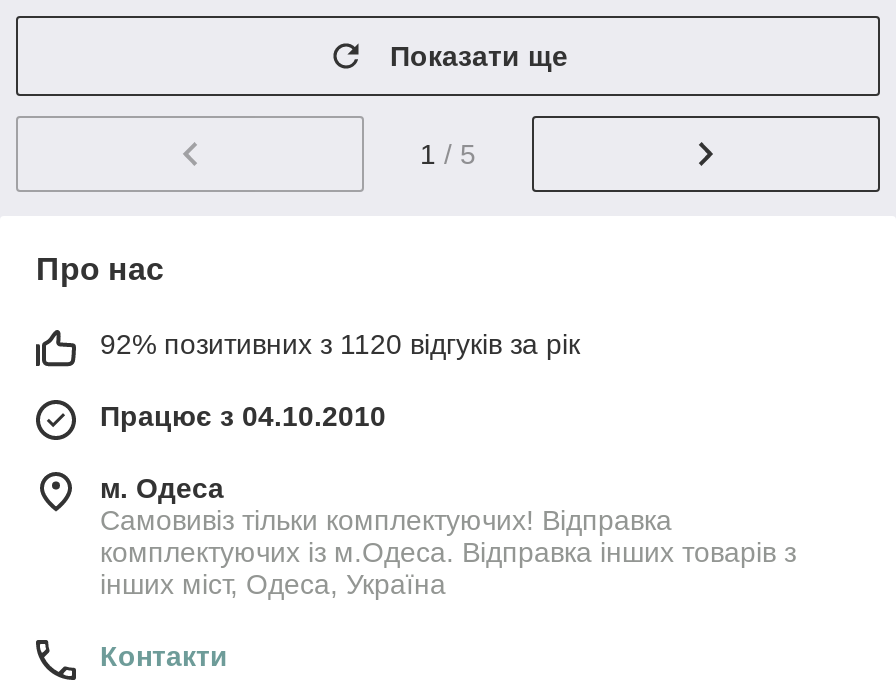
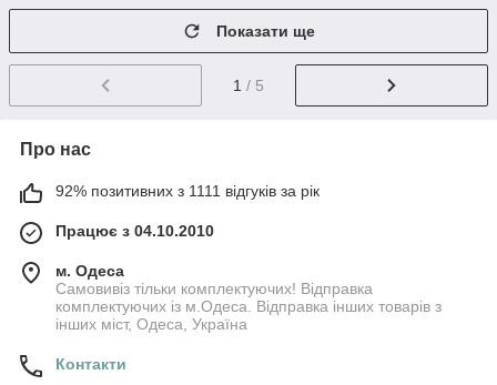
[100,328,580,360] 92% позитивних з 1120 відгуків за рік -> [55,182,319,200] 92% позитивних з 1111 відгуків за рік

